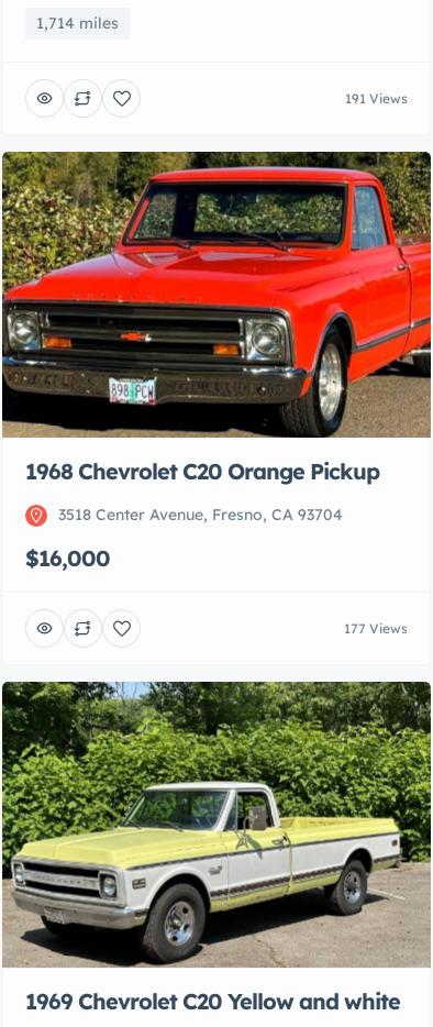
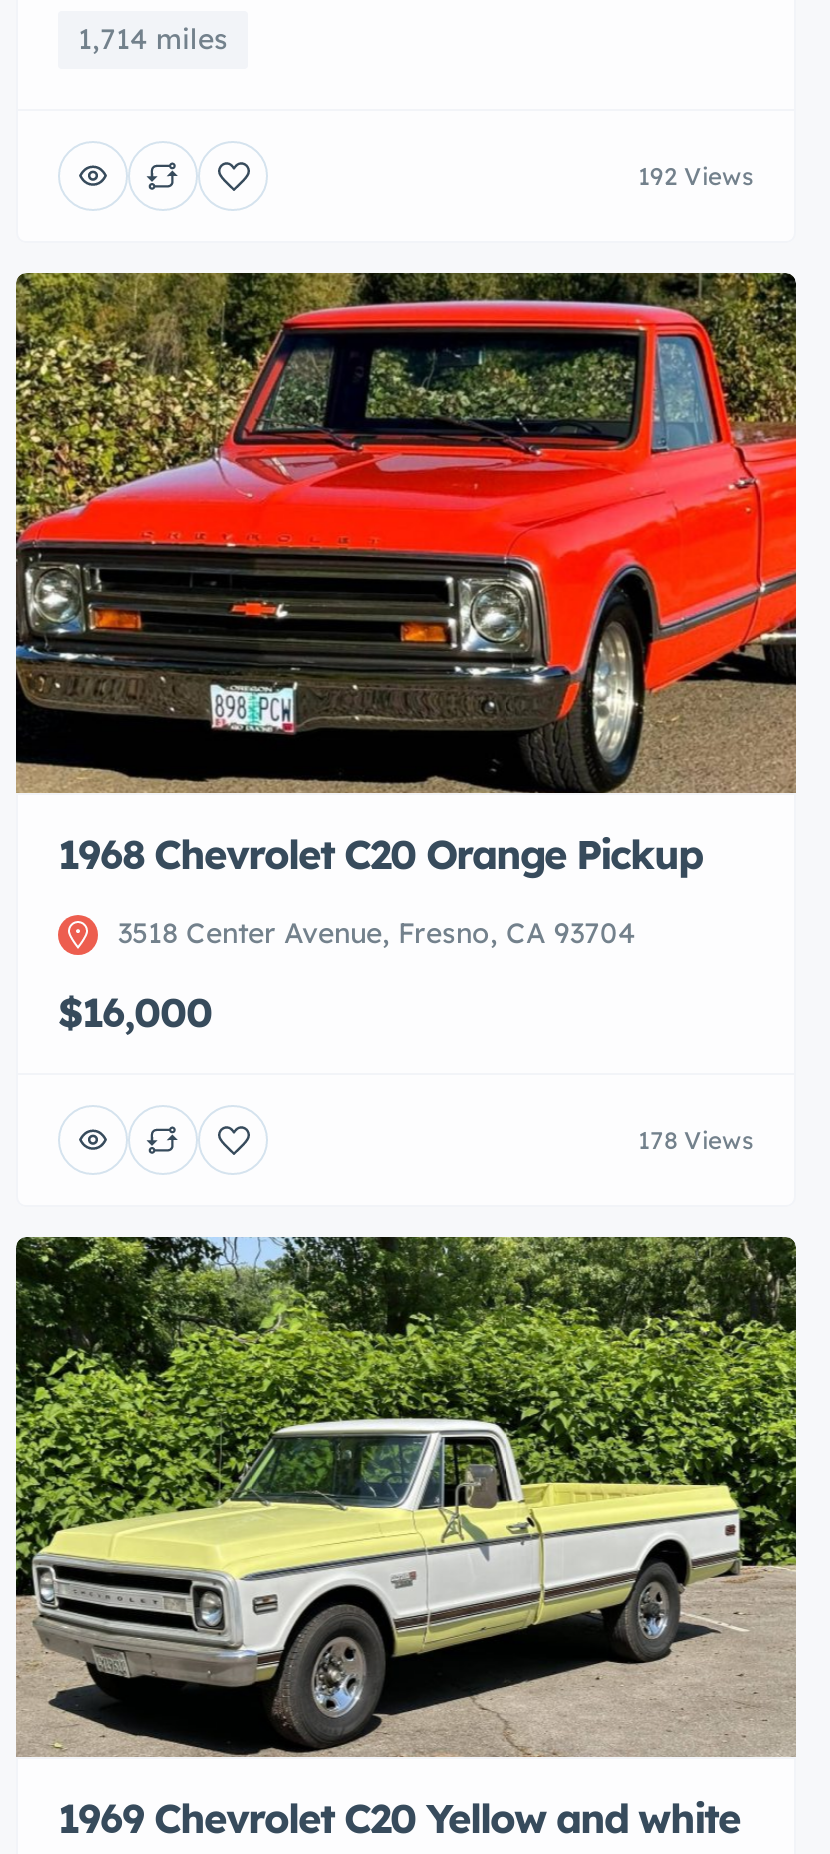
[345,90,408,106] 191 Views -> [638,160,754,190] 192 Views
[344,620,408,636] 177 Views -> [638,1124,754,1154] 178 Views

